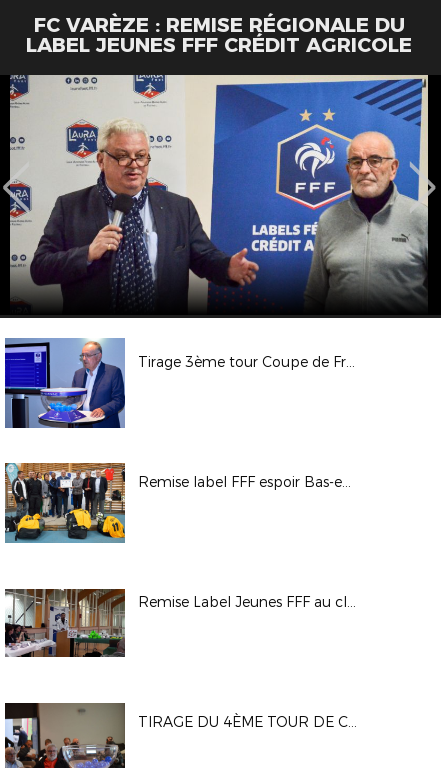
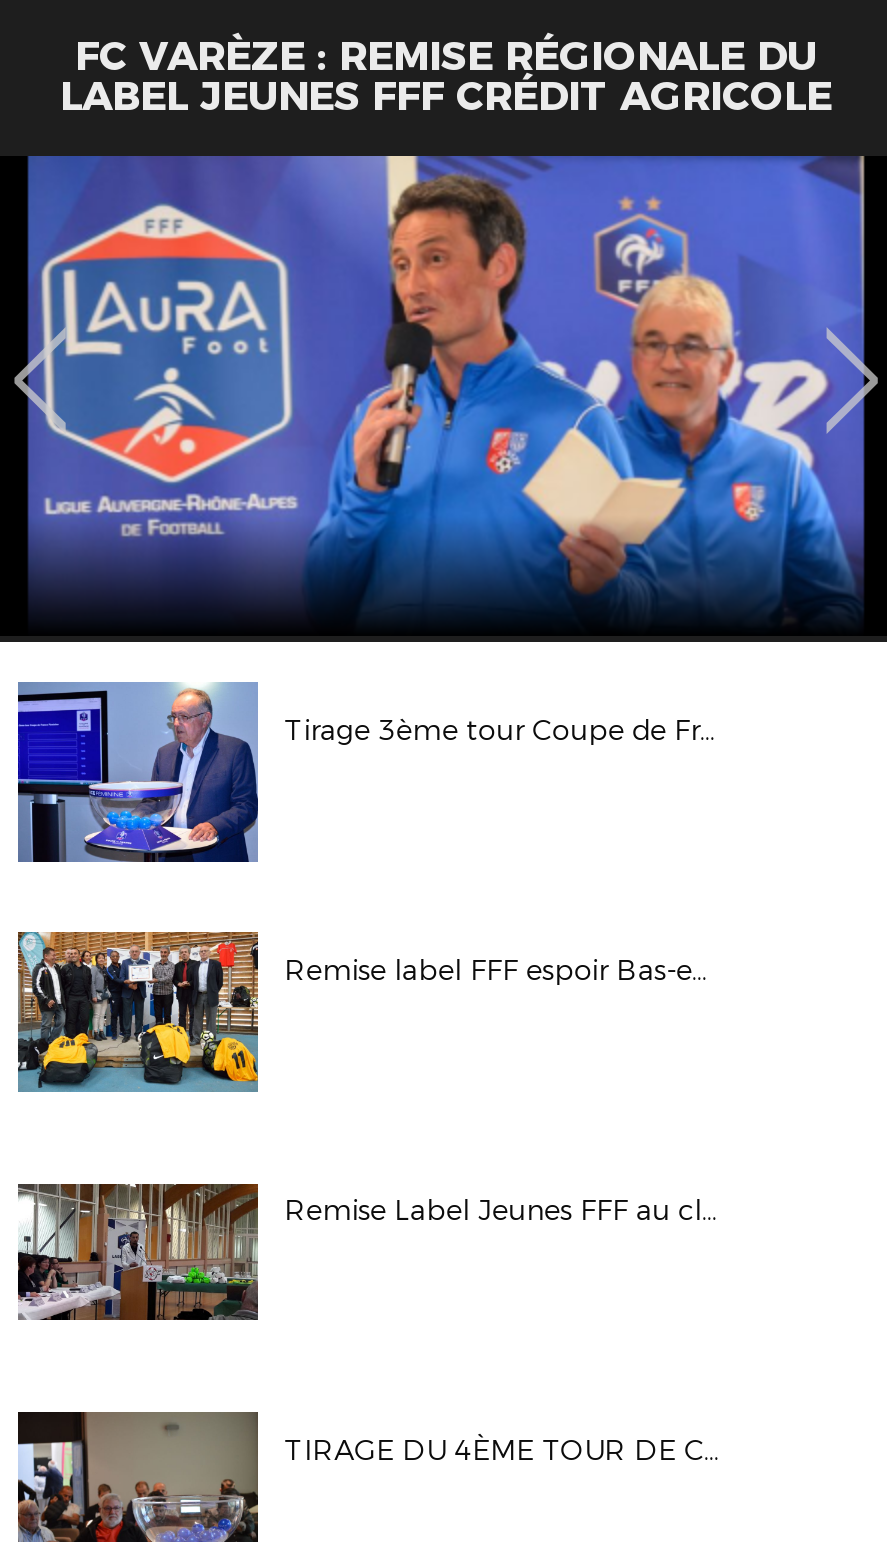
[9,74,429,304] [image] -> [26,154,866,616] [image]

